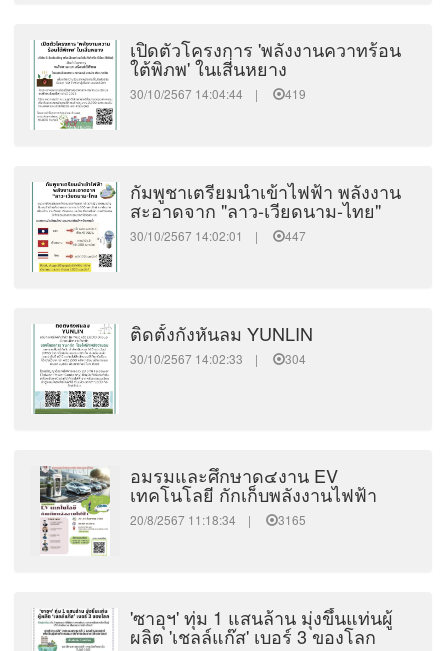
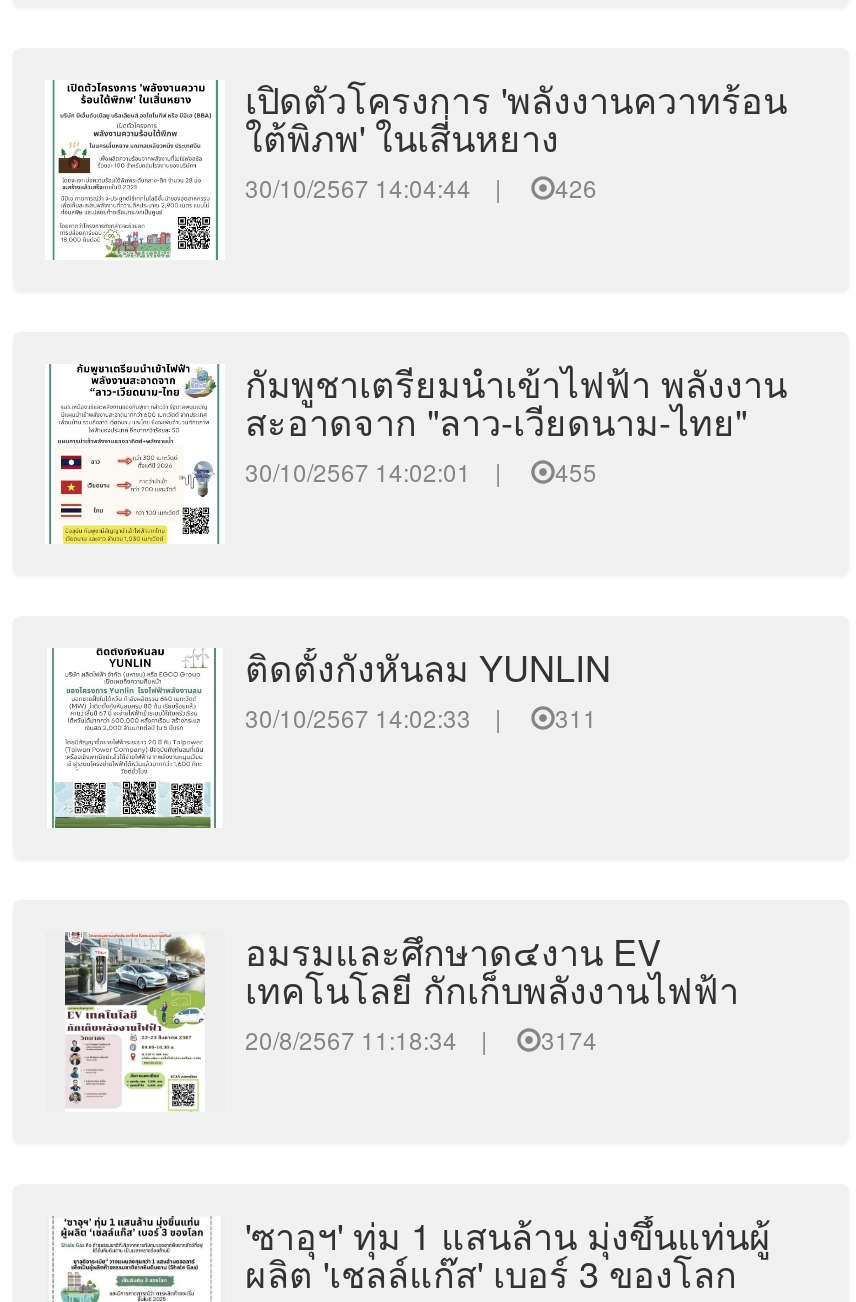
[285,85,306,102] 419 -> [555,170,597,204] 426
[285,227,306,244] 447 -> [555,454,597,488] 455
[285,350,306,367] 304 -> [555,700,597,734] 311
[278,511,306,528] 3165 -> [541,1022,597,1056] 3174

